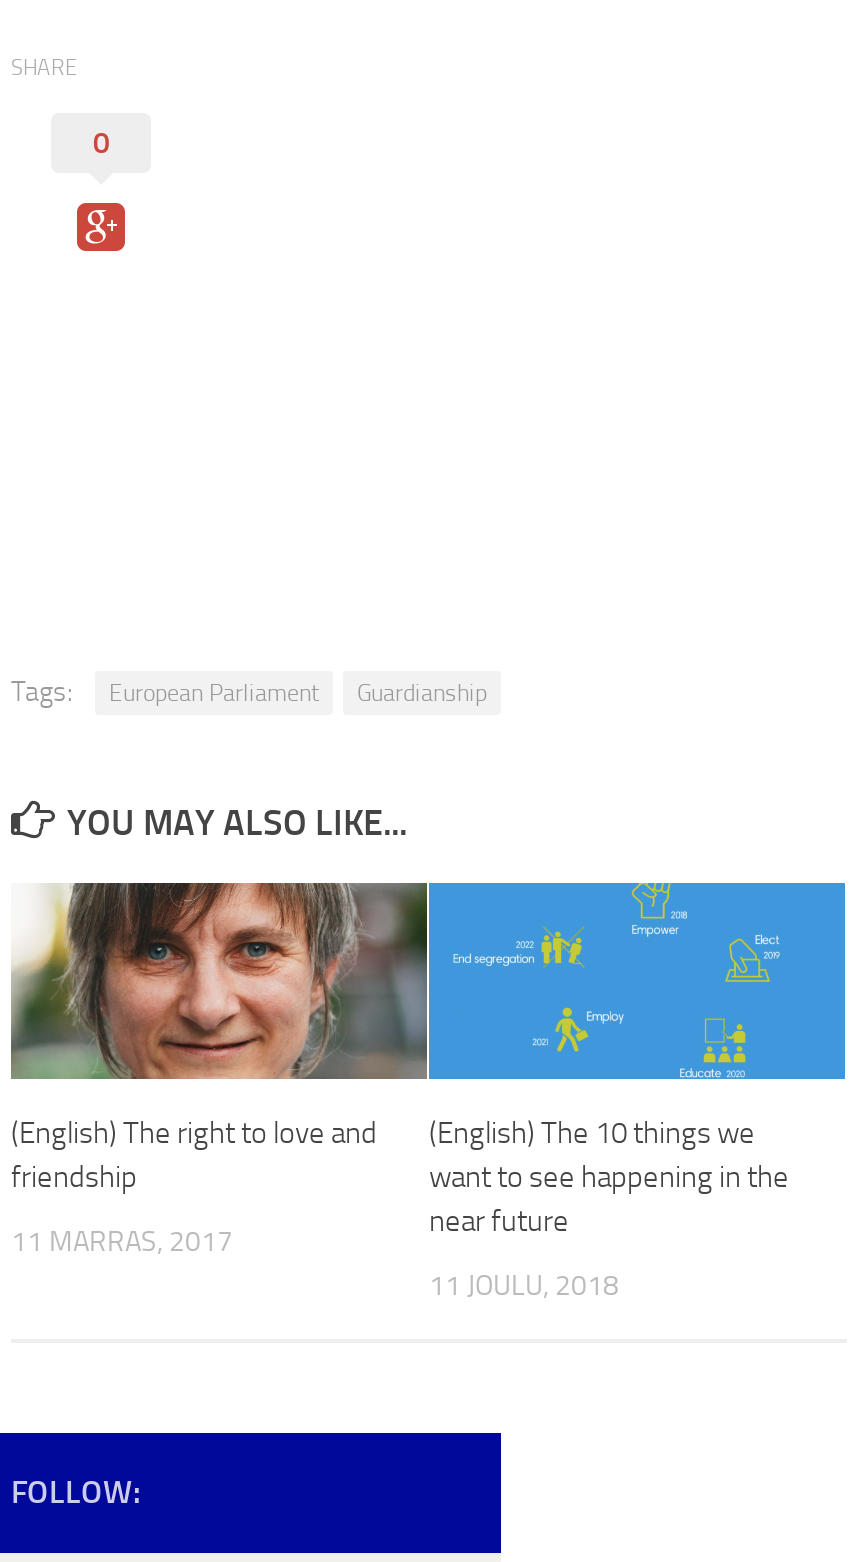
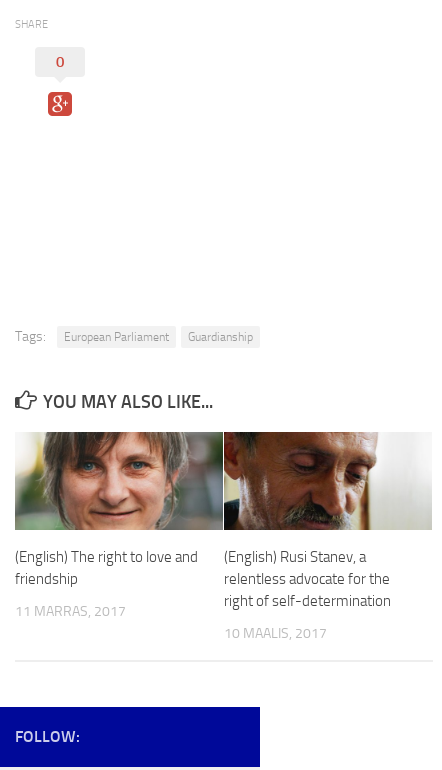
[427,881,847,1239] [image] | (English) The 10 things we | want to see happening in the | near future -> [223,431,432,610] [image] | (English) Rusi Stanev, a | relentless advocate for the | right of self-determination
[429,1269,619,1303] 11 JOULU, 2018 -> [224,625,327,642] 10 MAALIS, 2017

